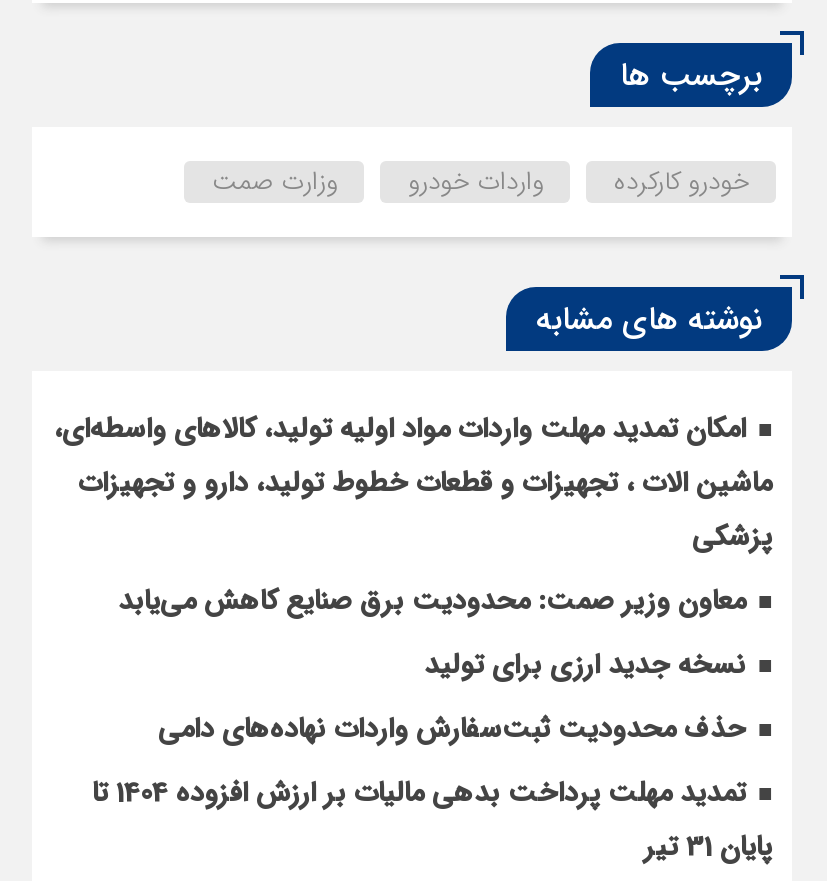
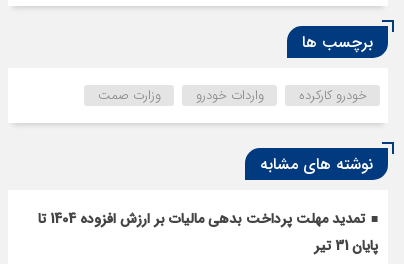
[54,408,772,752] امکان تمدید مهلت واردات مواد اولیه تولید، کالاهای واسطه‌ای، | ماشین الات ، تجهیزات و قطعات خطوط تولید، دارو و تجهیزات | پزشکی | معاون وزیر صمت: محدودیت برق صنایع کاهش می‌یابد | نسخه جدید ارزی برای تولید | حذف محدودیت‌ ثبت‌سفارش واردات نهاده‌های دامی -> none

